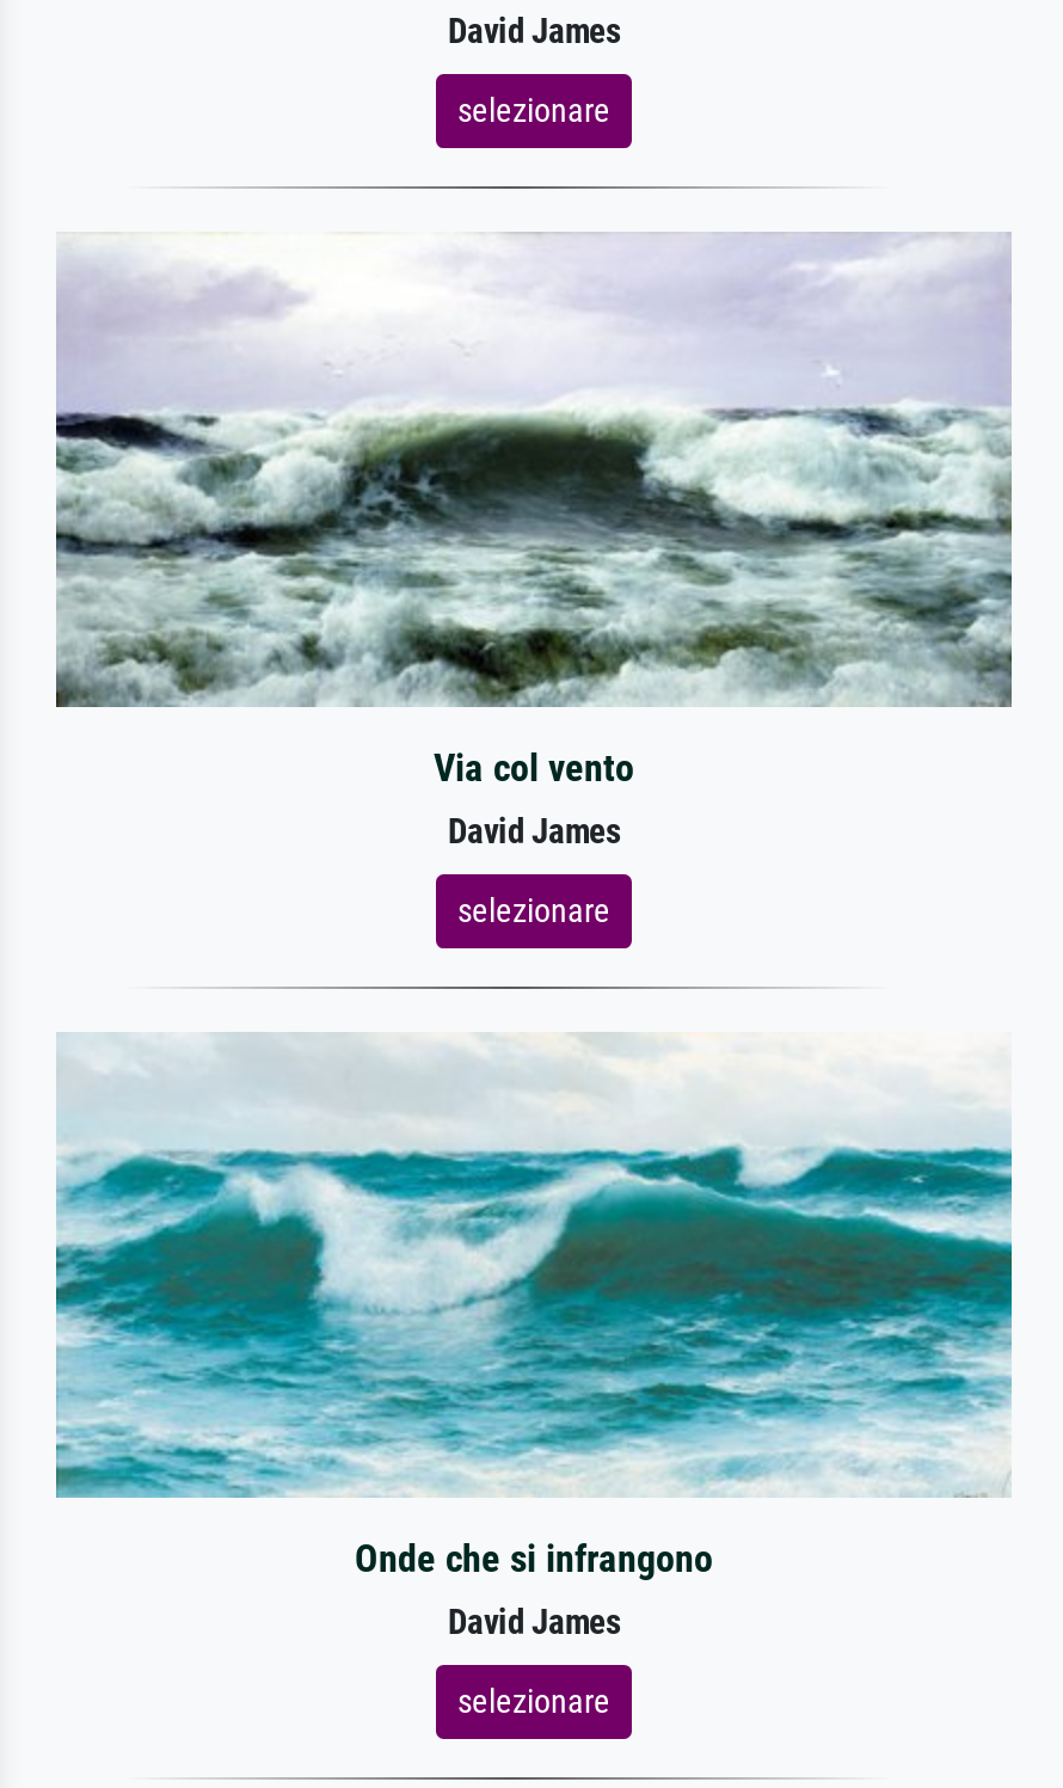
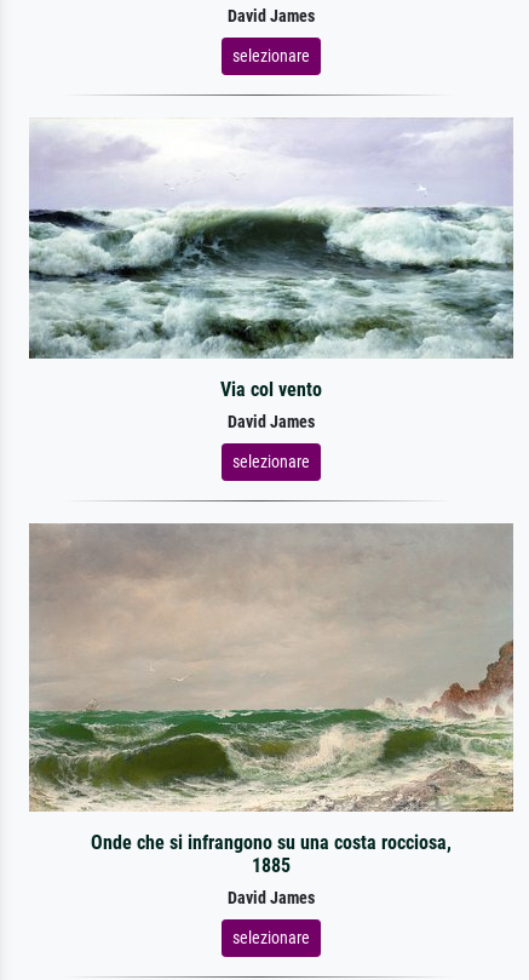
[54,1034,1014,1581] [image] | Onde che si infrangono -> [28,523,514,877] [image] | Onde che si infrangono su una costa rocciosa, | 1885

